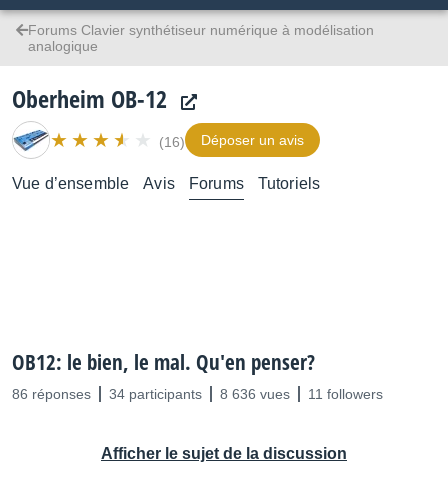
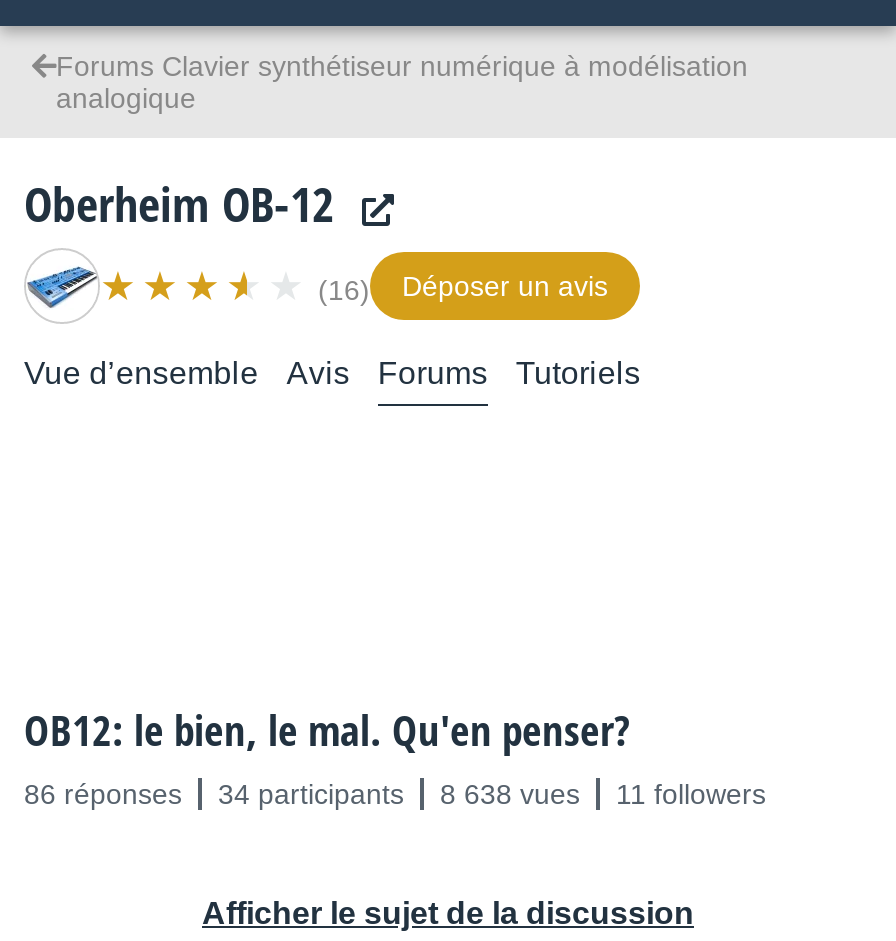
[12,386,383,402] 86 réponses 34 participants 8 636 vues 11 followers -> [24,778,766,810] 86 réponses 34 participants 8 638 vues 11 followers

